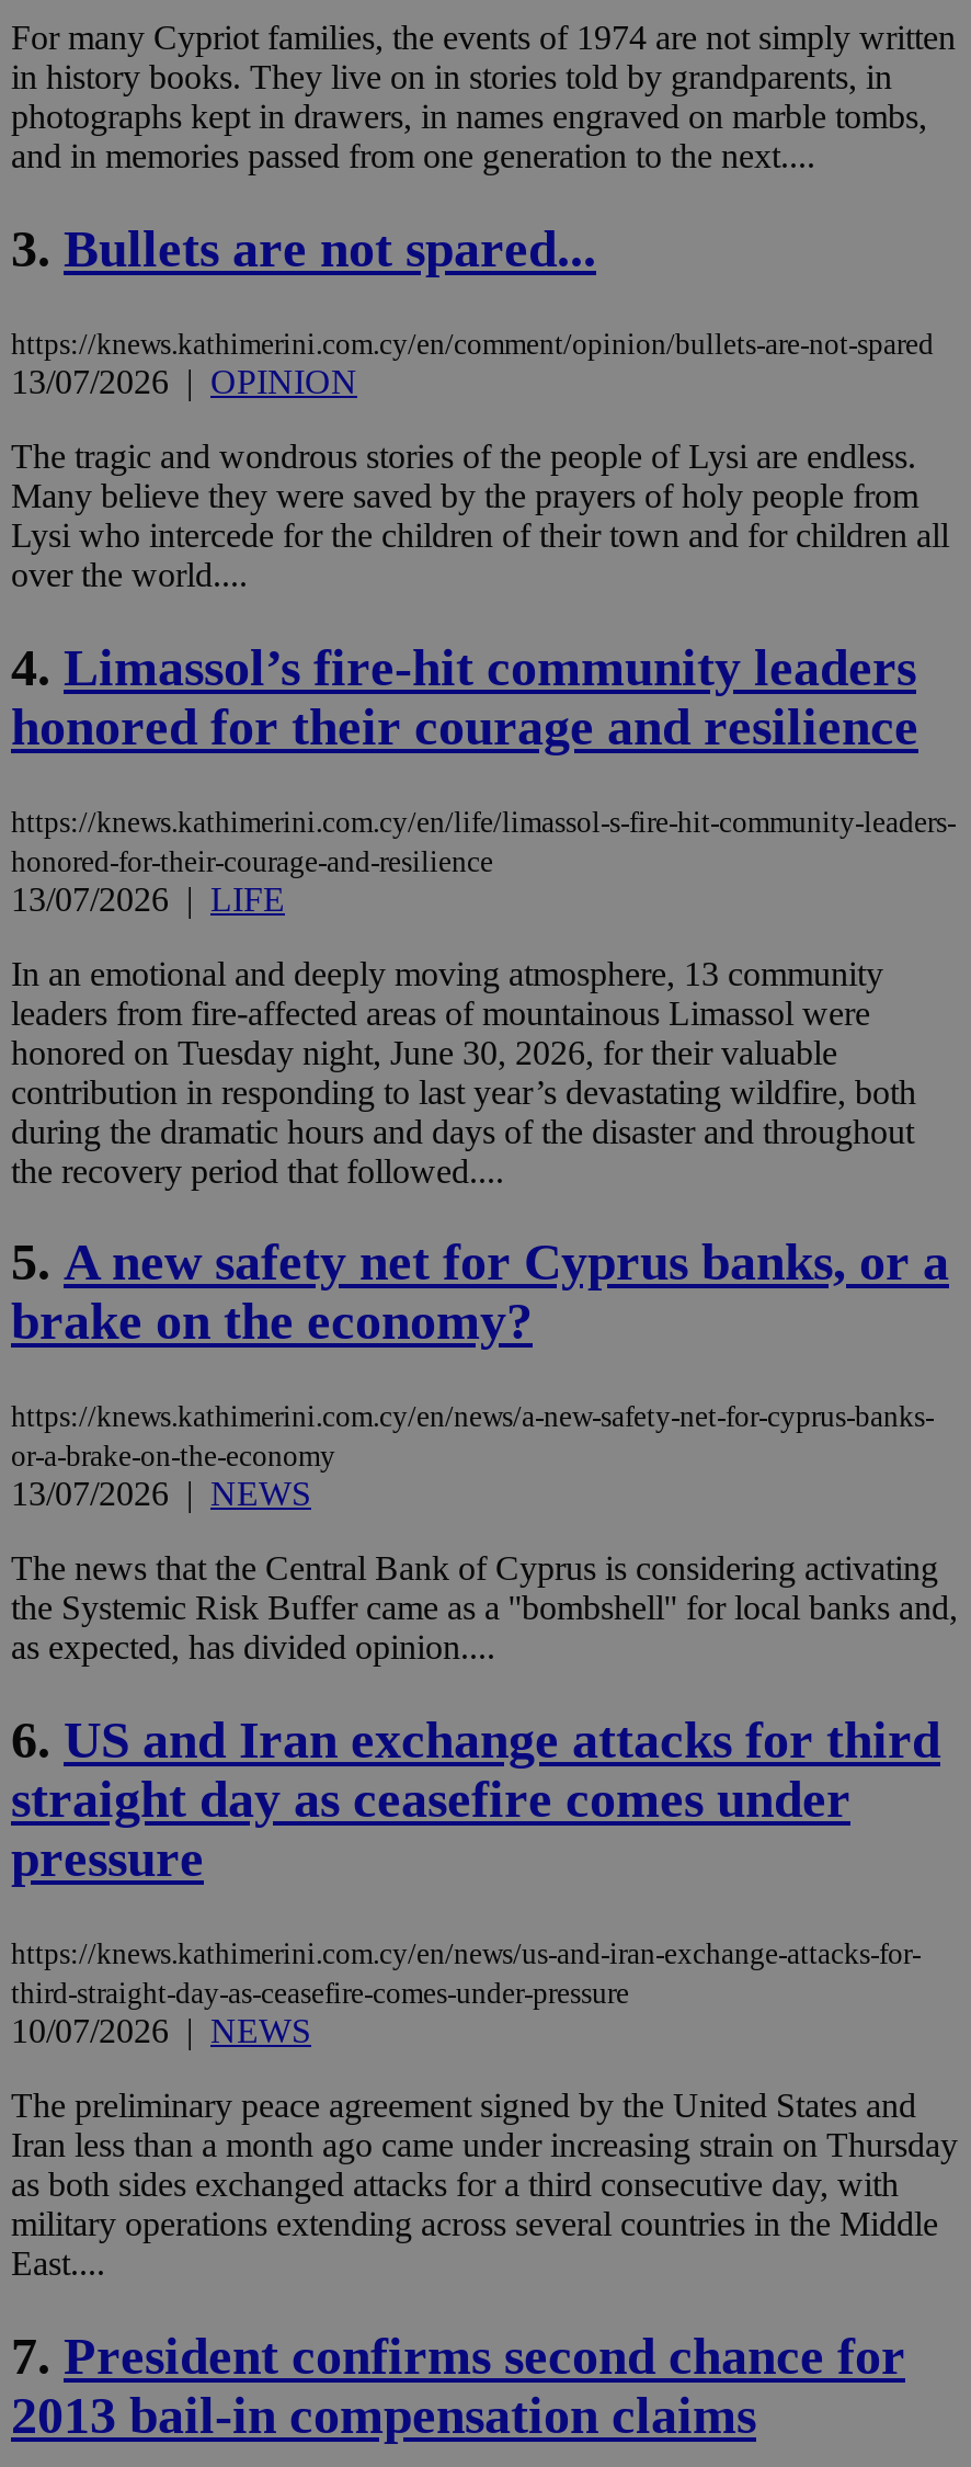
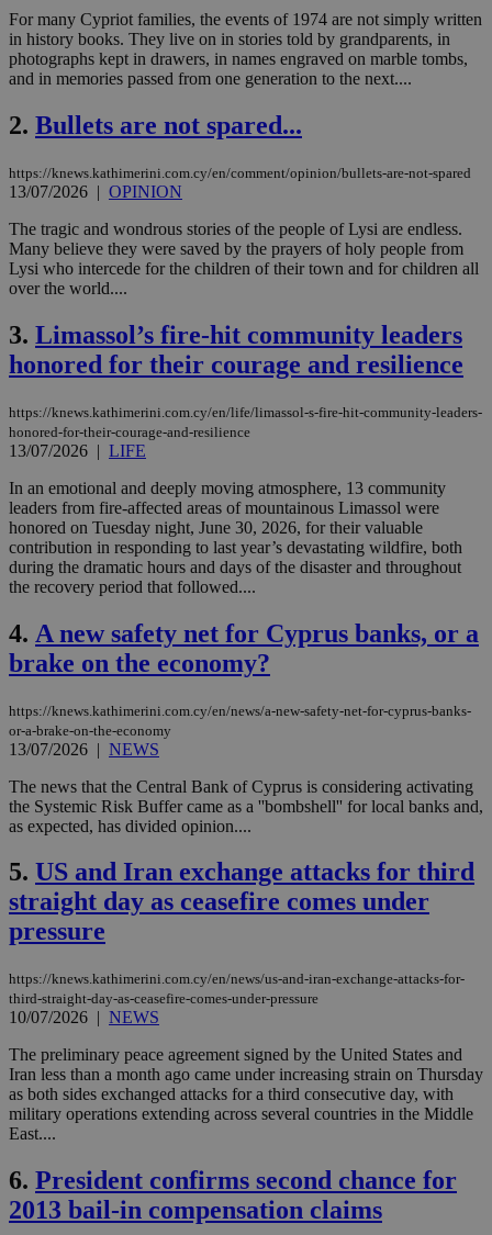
[11,220,596,277] 3. Bullets are not spared... -> [9,111,302,139] 2. Bullets are not spared...
[11,639,916,696] 4. Limassol’s fire-hit community leaders -> [9,320,462,349] 3. Limassol’s fire-hit community leaders
[11,1235,949,1292] 5. A new safety net for Cyprus banks, or a -> [9,619,479,647] 4. A new safety net for Cyprus banks, or a
[11,1712,940,1769] 6. US and Iran exchange attacks for third -> [9,858,474,886] 5. US and Iran exchange attacks for third
[11,2328,905,2385] 7. President confirms second chance for -> [9,1166,457,1195] 6. President confirms second chance for

